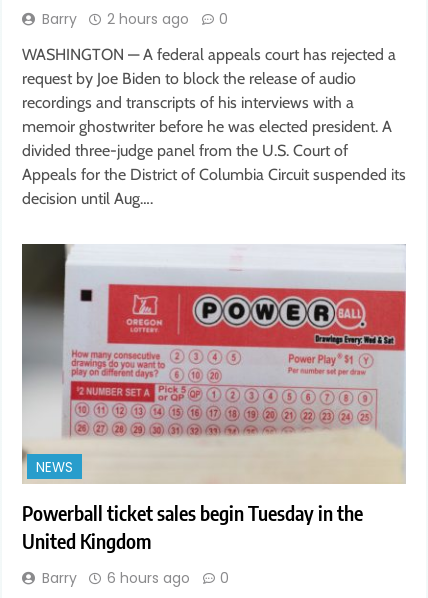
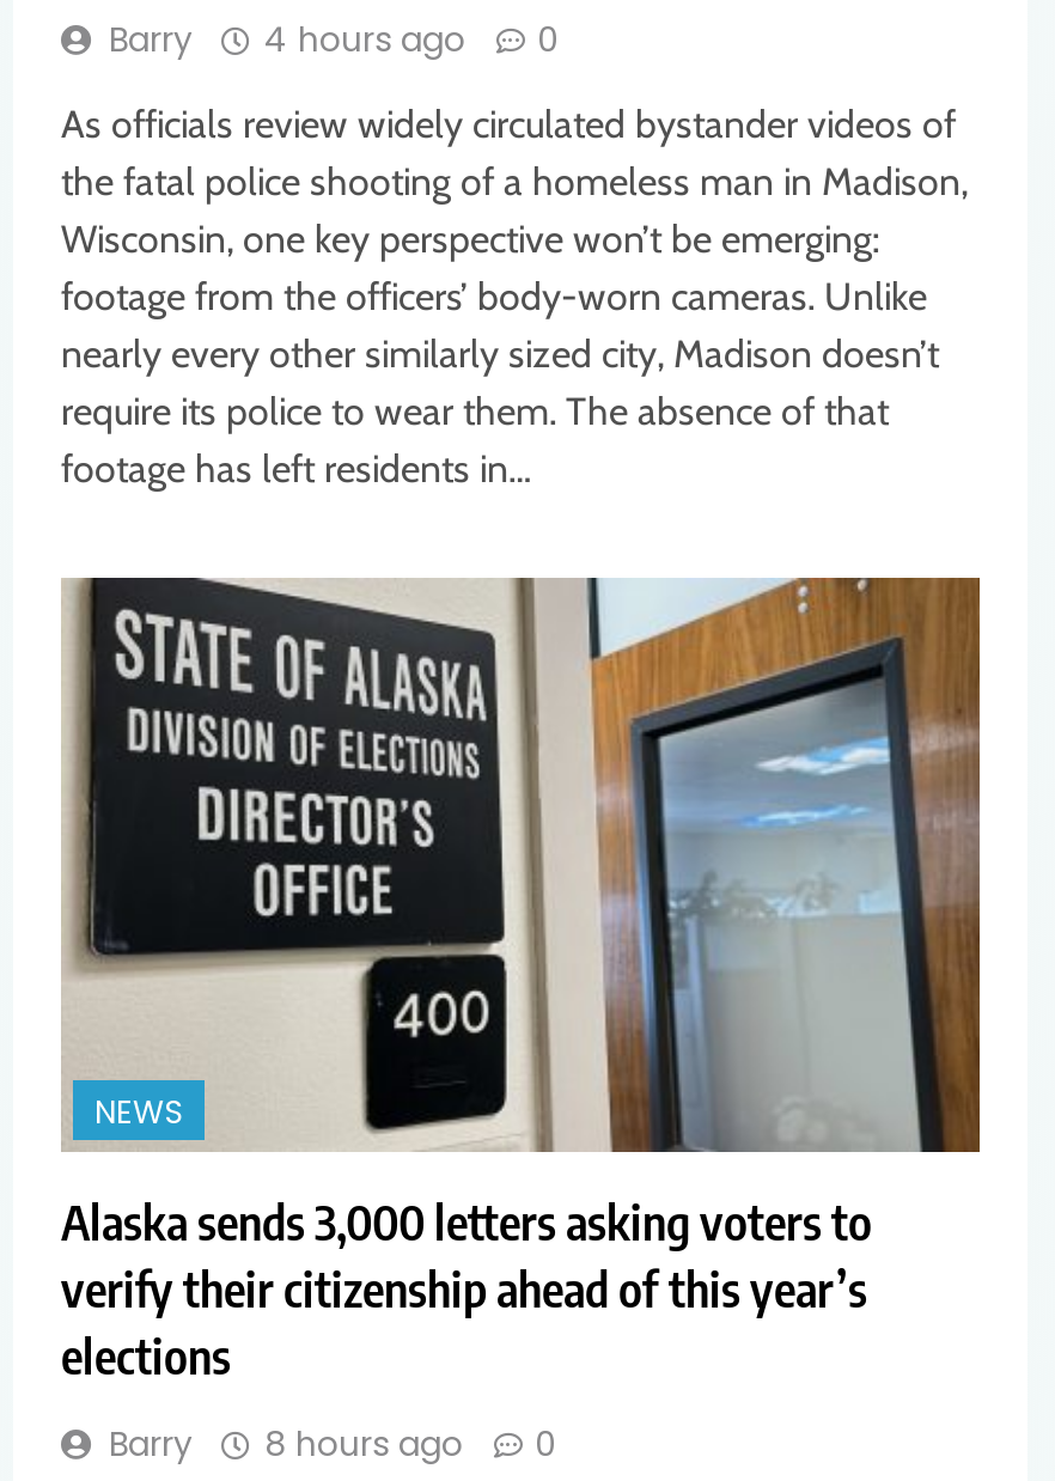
[42,9,228,29] Barry 2 hours ago 0 -> [109,17,559,64] Barry 4 hours ago 0
[22,45,406,208] WASHINGTON — A federal appeals court has rejected a | request by Joe Biden to block the release of audio | recordings and transcripts of his interviews with a | memoir ghostwriter before he was elected president. A | divided three-judge panel from the U.S. Court of | Appeals for the District of Columbia Circuit suspended its | decision until Aug…. -> [61,103,968,493] As officials review widely circulated bystander videos of | the fatal police shooting of a homeless man in Madison, | Wisconsin, one key perspective won’t be emerging: | footage from the officers’ body-worn cameras. Unlike | nearly every other similarly sized city, Madison doesn’t | require its police to wear them. The absence of that | footage has left residents in…
[21,243,407,553] [image] | Powerball ticket sales begin Tuesday in the | United Kingdom -> [61,574,982,1385] [image] | Alaska sends 3,000 letters asking voters to | verify their citizenship ahead of this year’s | elections
[42,568,229,588] Barry 6 hours ago 0 -> [109,1421,556,1469] Barry 8 hours ago 0

